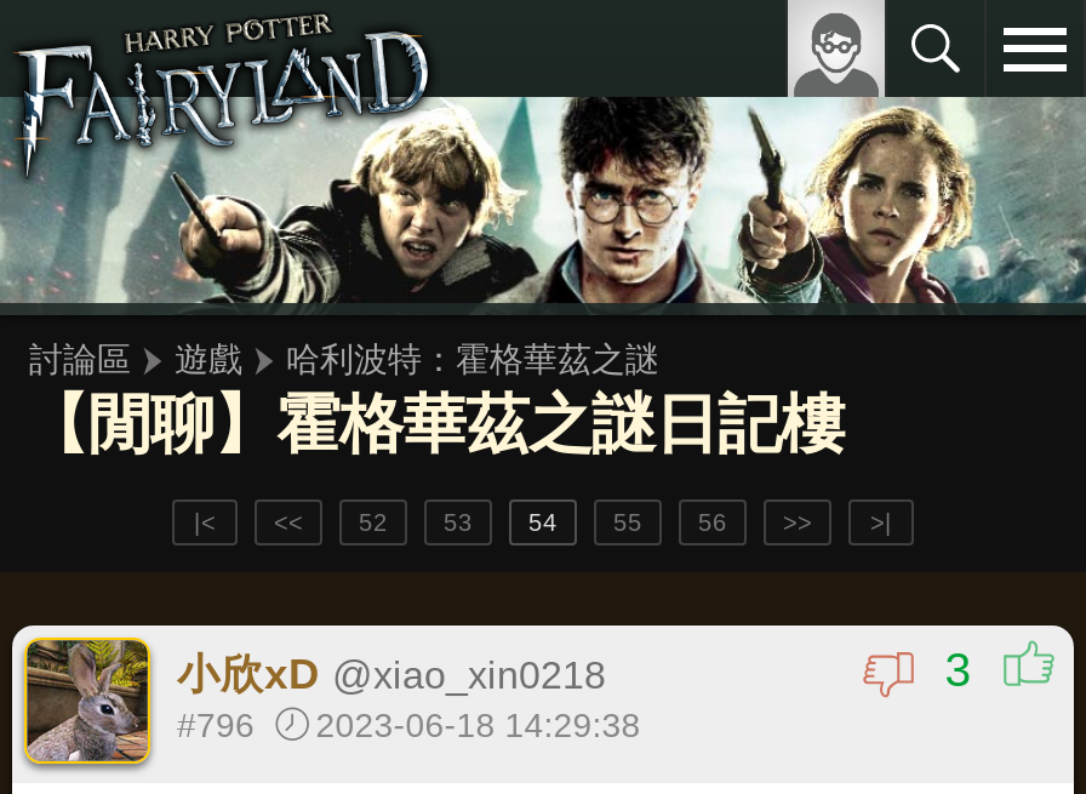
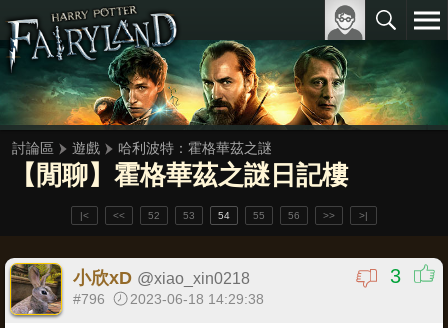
[7,95,1079,308] [image] -> [3,39,445,127] [image]

